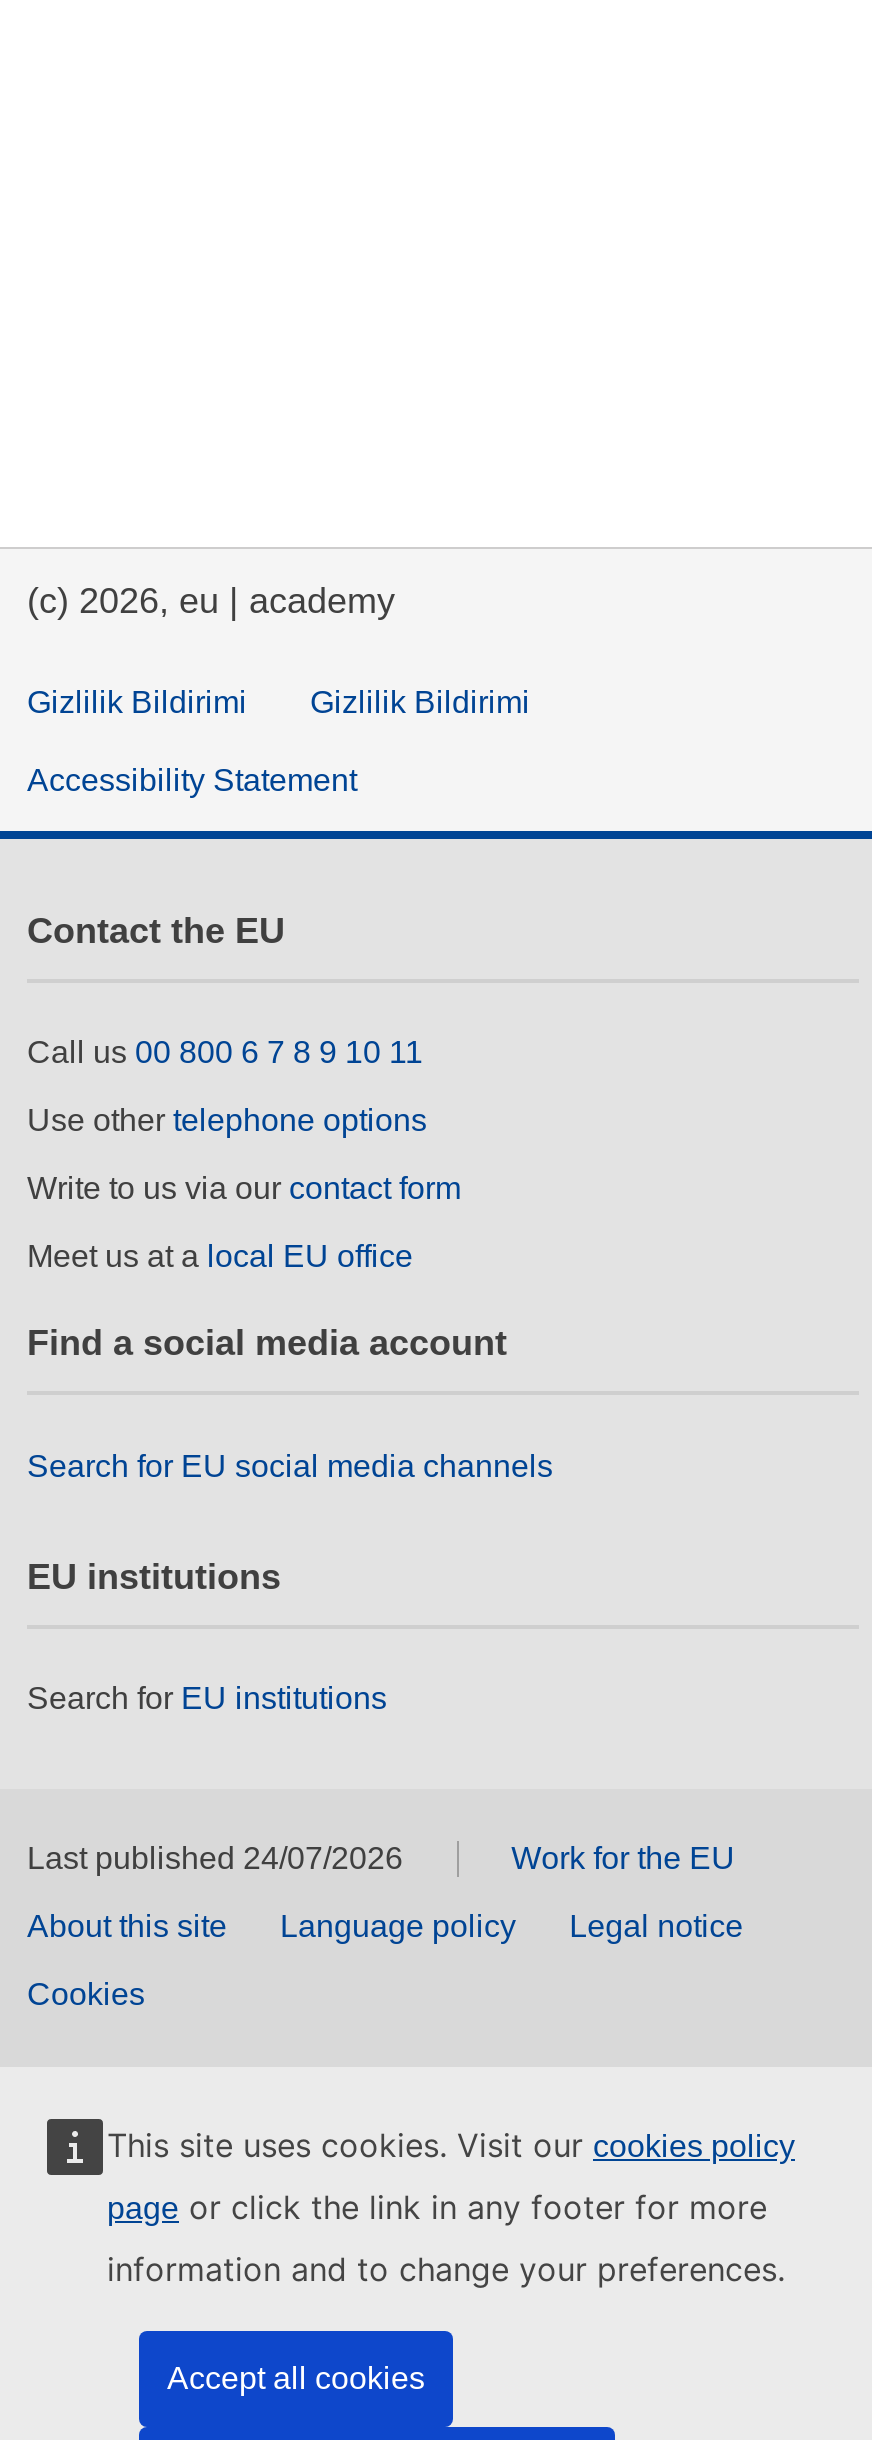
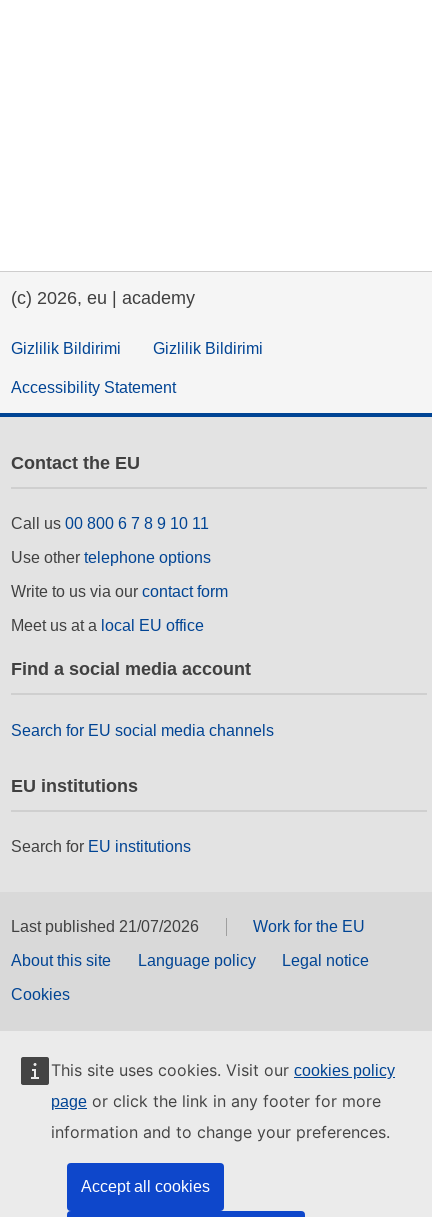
[27,1842,403,1876] Last published 24/07/2026 -> [11,918,199,935] Last published 21/07/2026

